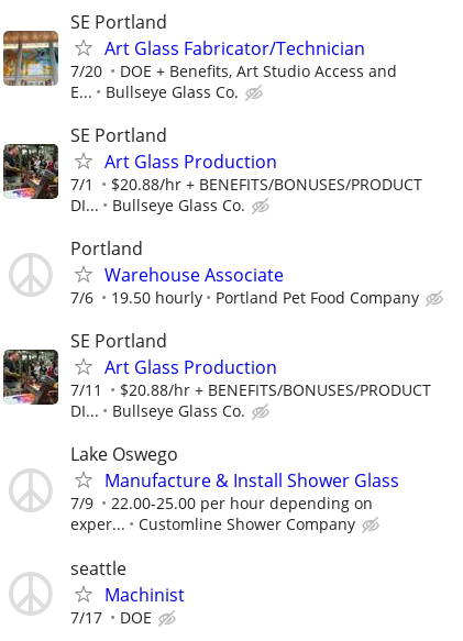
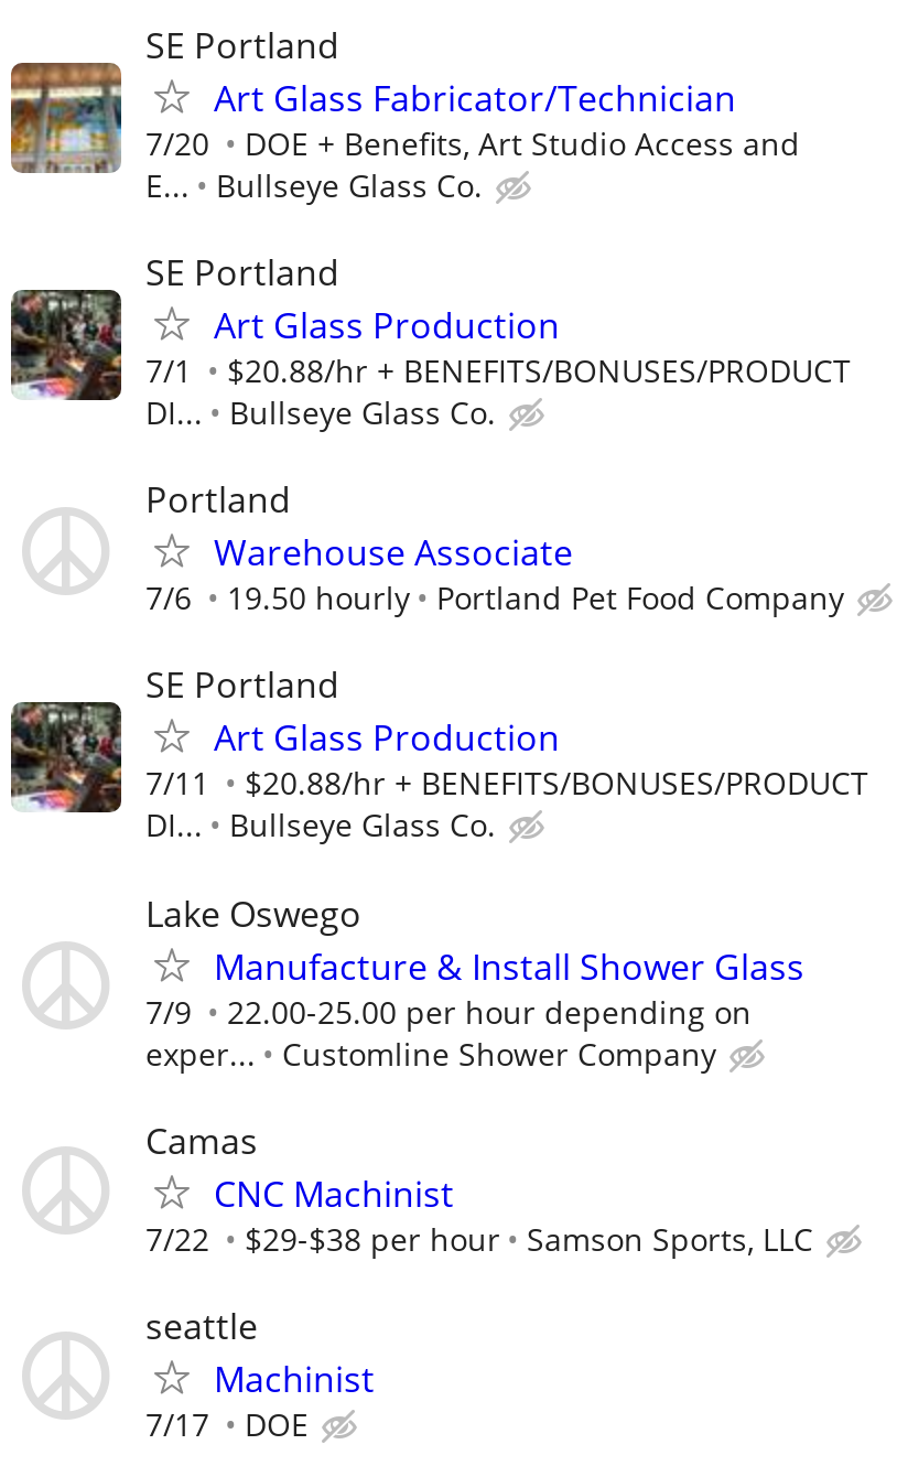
none -> [145,1116,813,1259] Camas | CNC Machinist | 7/22 | $29-$38 per hour | Samson Sports, LLC

